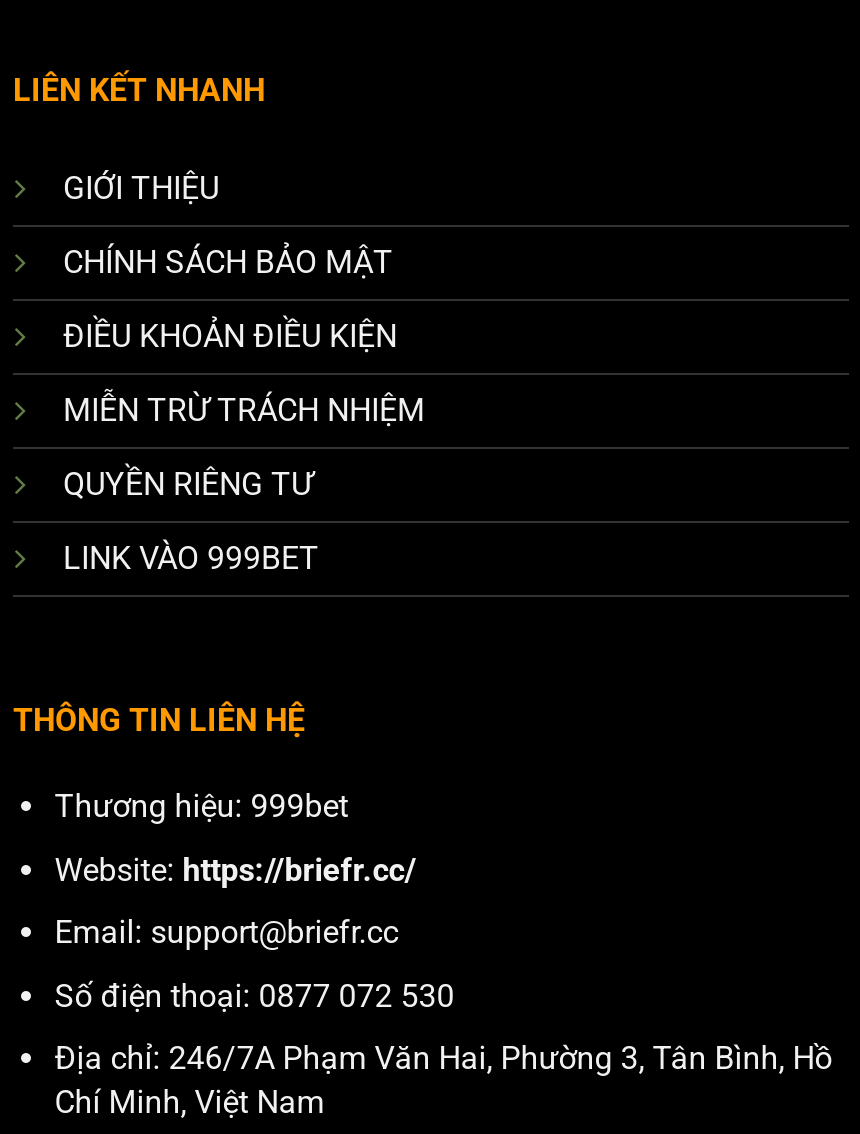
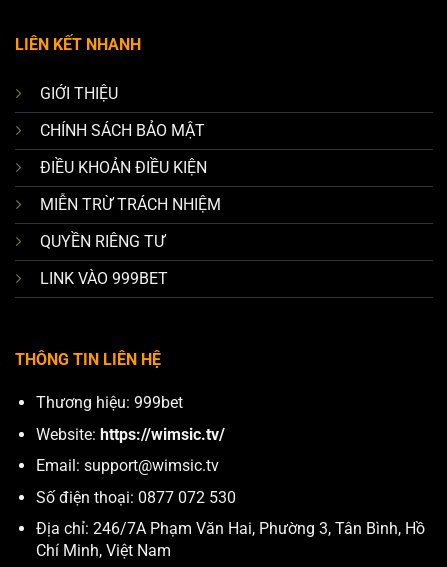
[55,850,417,888] Website: https://briefr.cc/ -> [36,425,225,444] Website: https://wimsic.tv/
[55,913,399,951] Email: support@briefr.cc -> [36,456,219,475] Email: support@wimsic.tv

